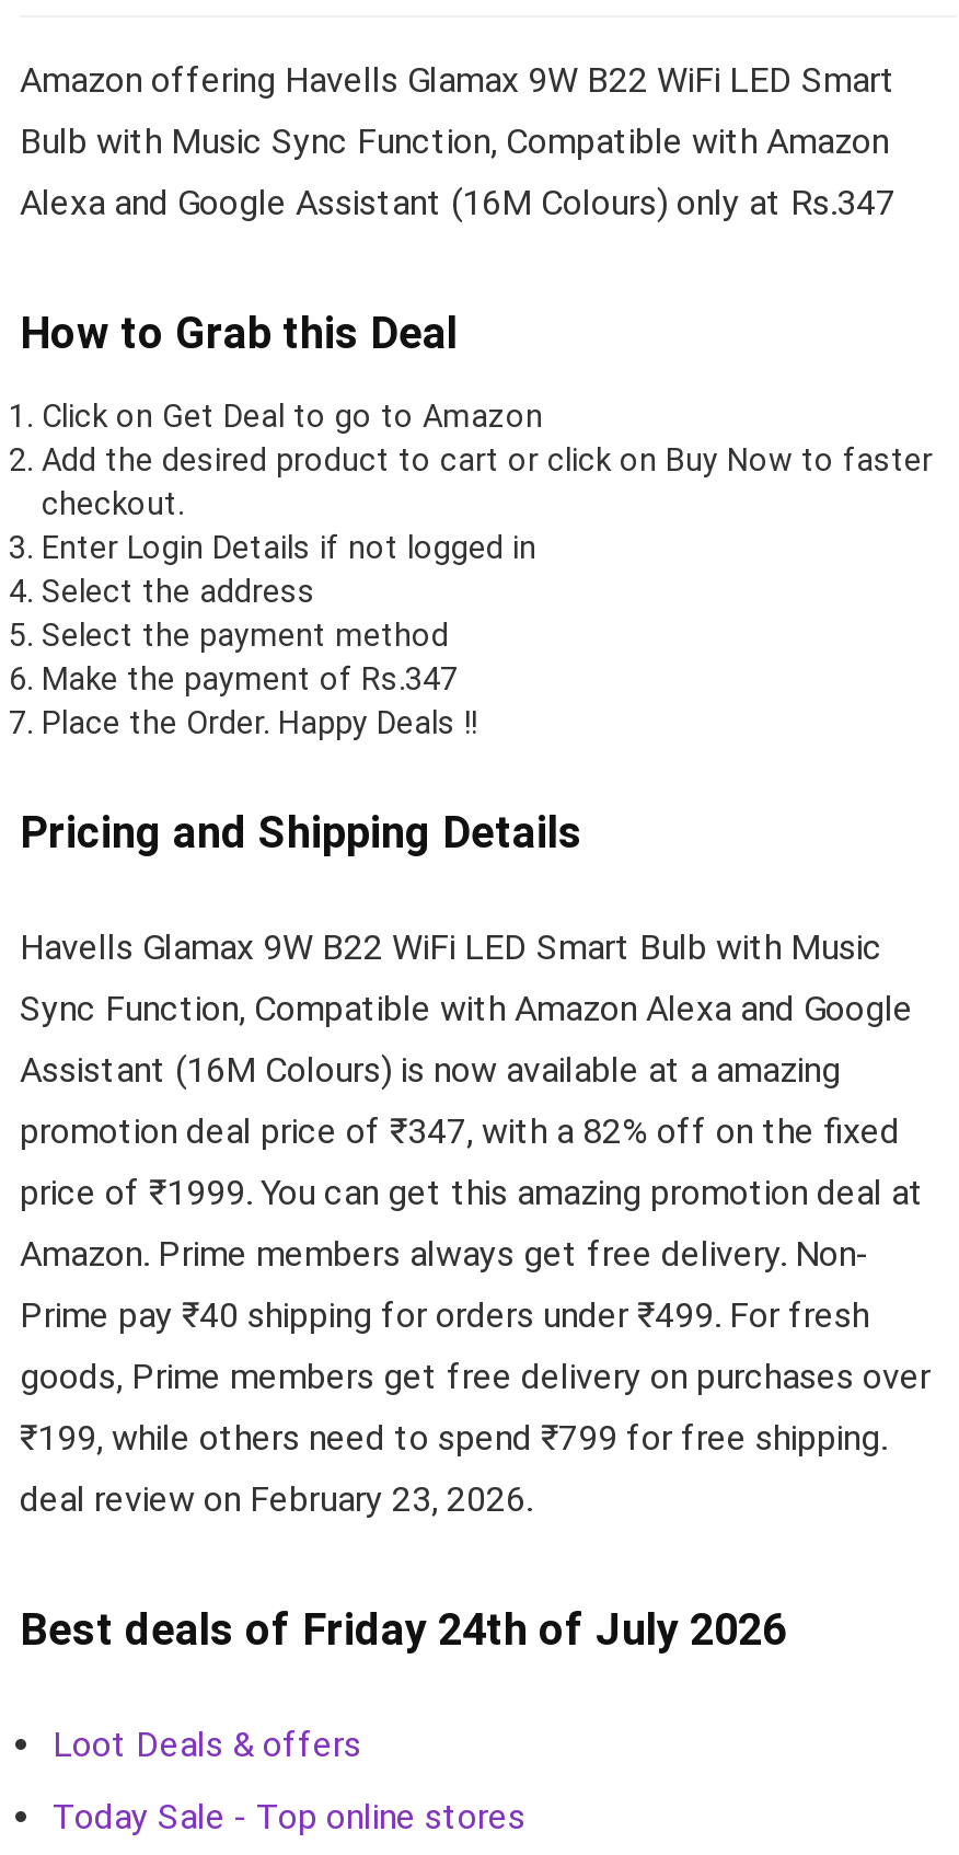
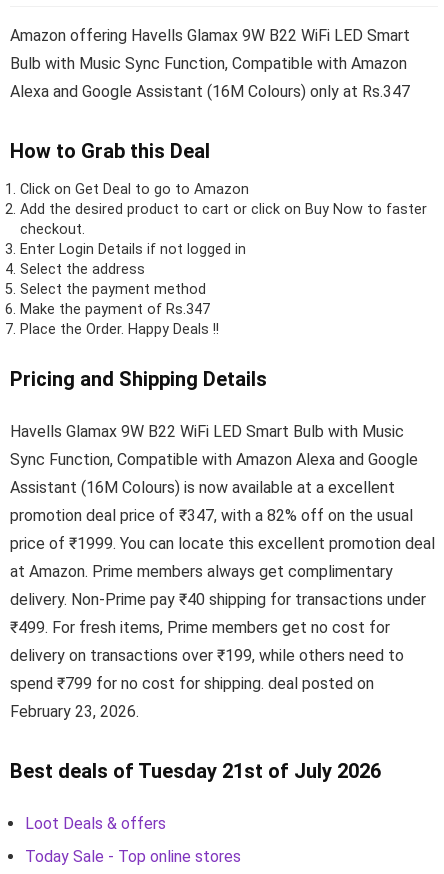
[20,1049,931,1655] Assistant (16M Colours) is now available at a amazing | promotion deal price of ₹347, with a 82% off on the fixed | price of ₹1999. You can get this amazing promotion deal at | Amazon. Prime members always get free delivery. Non- | Prime pay ₹40 shipping for orders under ₹499. For fresh | goods, Prime members get free delivery on purchases over | ₹199, while others need to spend ₹799 for free shipping. | deal review on February 23, 2026. | Best deals of Friday 24th of July 2026 -> [10,478,435,783] Assistant (16M Colours) is now available at a excellent | promotion deal price of ₹347, with a 82% off on the usual | price of ₹1999. You can locate this excellent promotion deal | at Amazon. Prime members always get complimentary | delivery. Non-Prime pay ₹40 shipping for transactions under | ₹499. For fresh items, Prime members get no cost for | delivery on transactions over ₹199, while others need to | spend ₹799 for no cost for shipping. deal posted on | February 23, 2026. | Best deals of Tuesday 21st of July 2026

